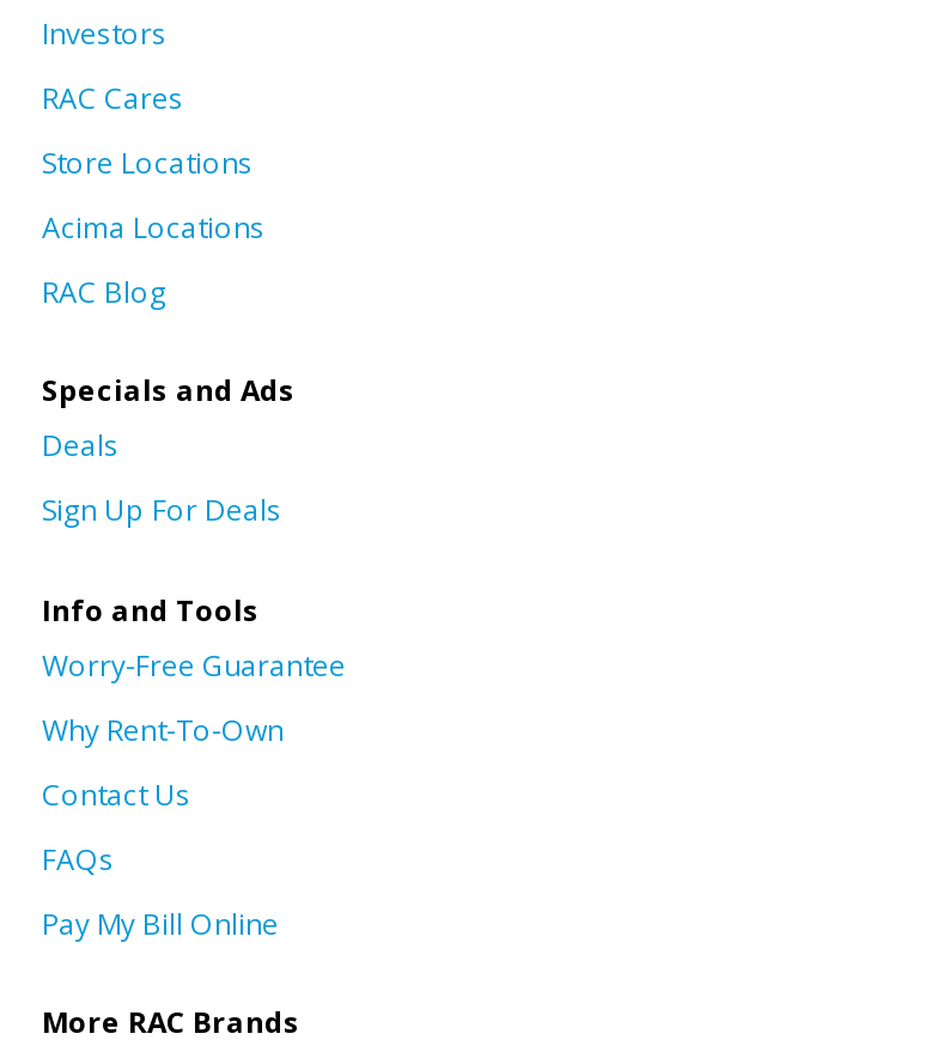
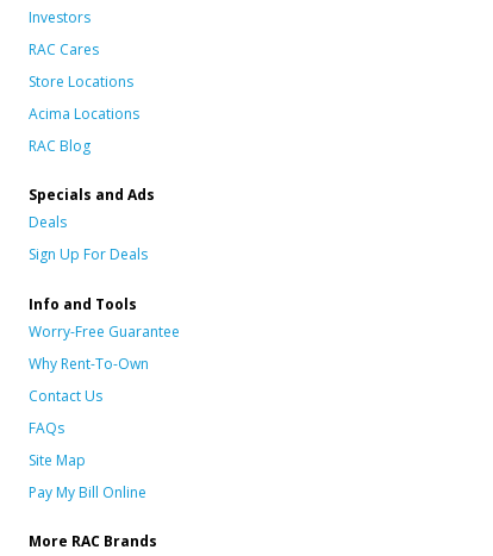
none -> [29,450,86,471] Site Map

